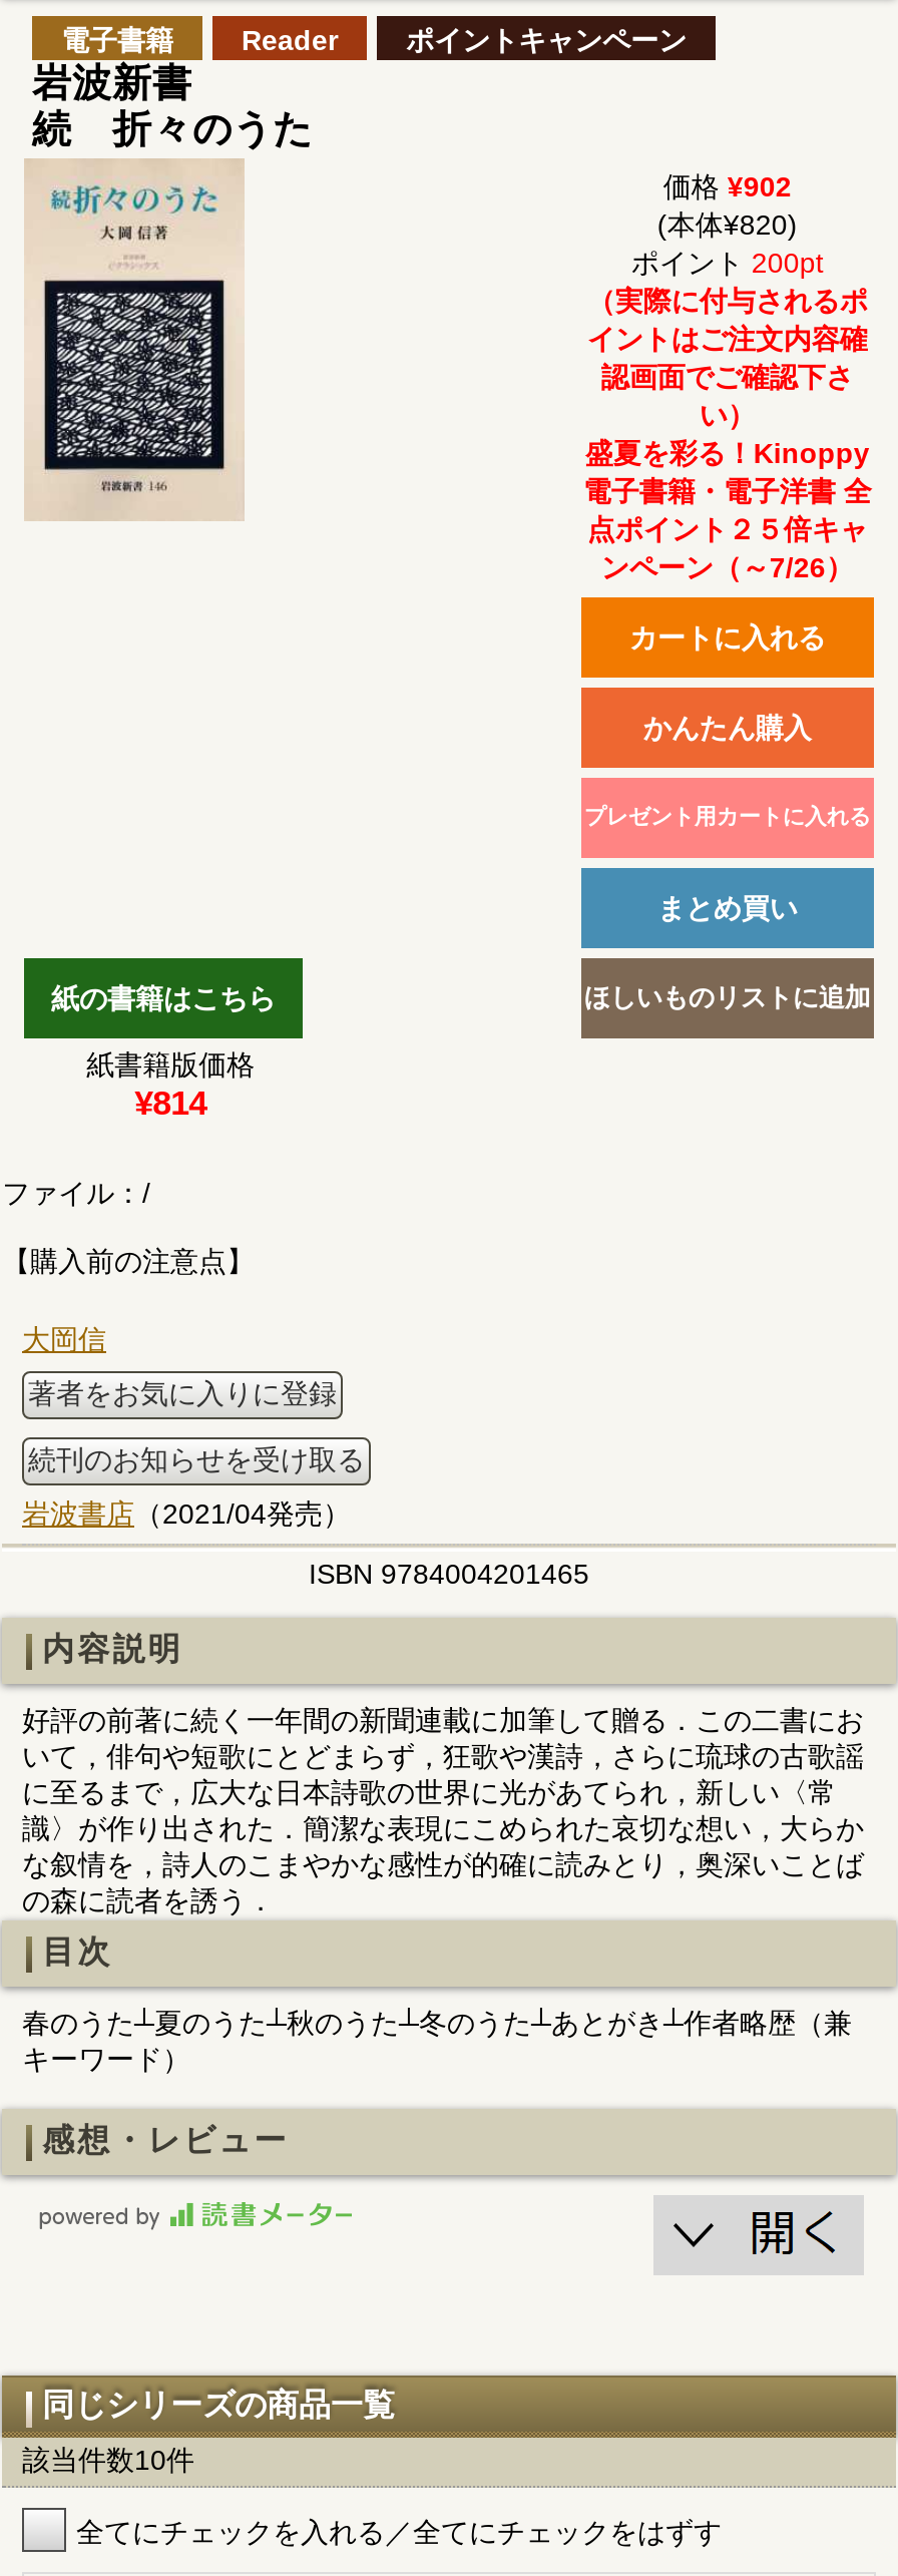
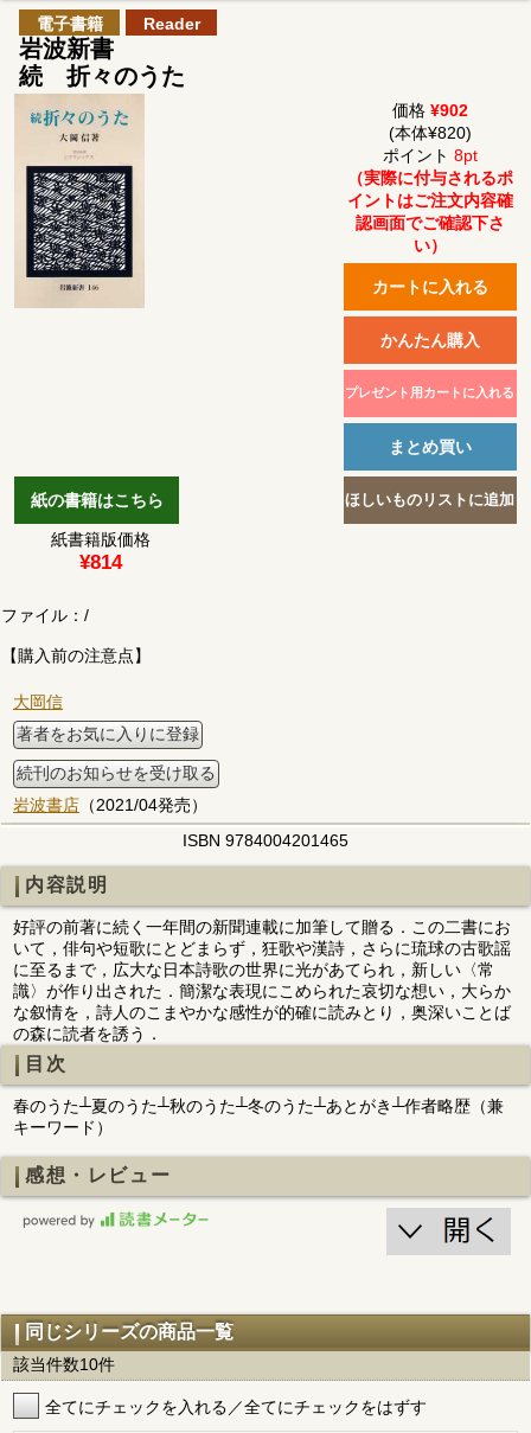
[406,24,687,57] ポイントキャンペーン -> none
[631,246,823,278] ポイント200pt -> [383,146,477,165] ポイント8pt
[583,437,872,583] 盛夏を彩る！Kinoppy | 電子書籍・電子洋書 全 | 点ポイント２５倍キャ | ンペーン（～7/26） -> none

